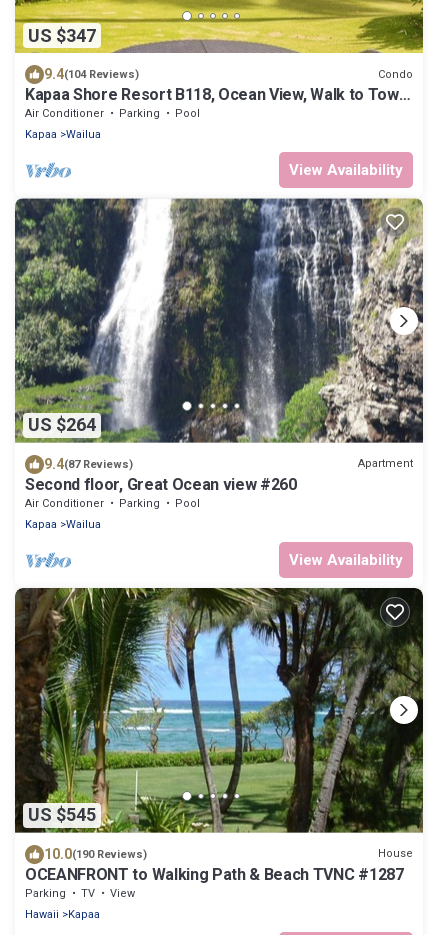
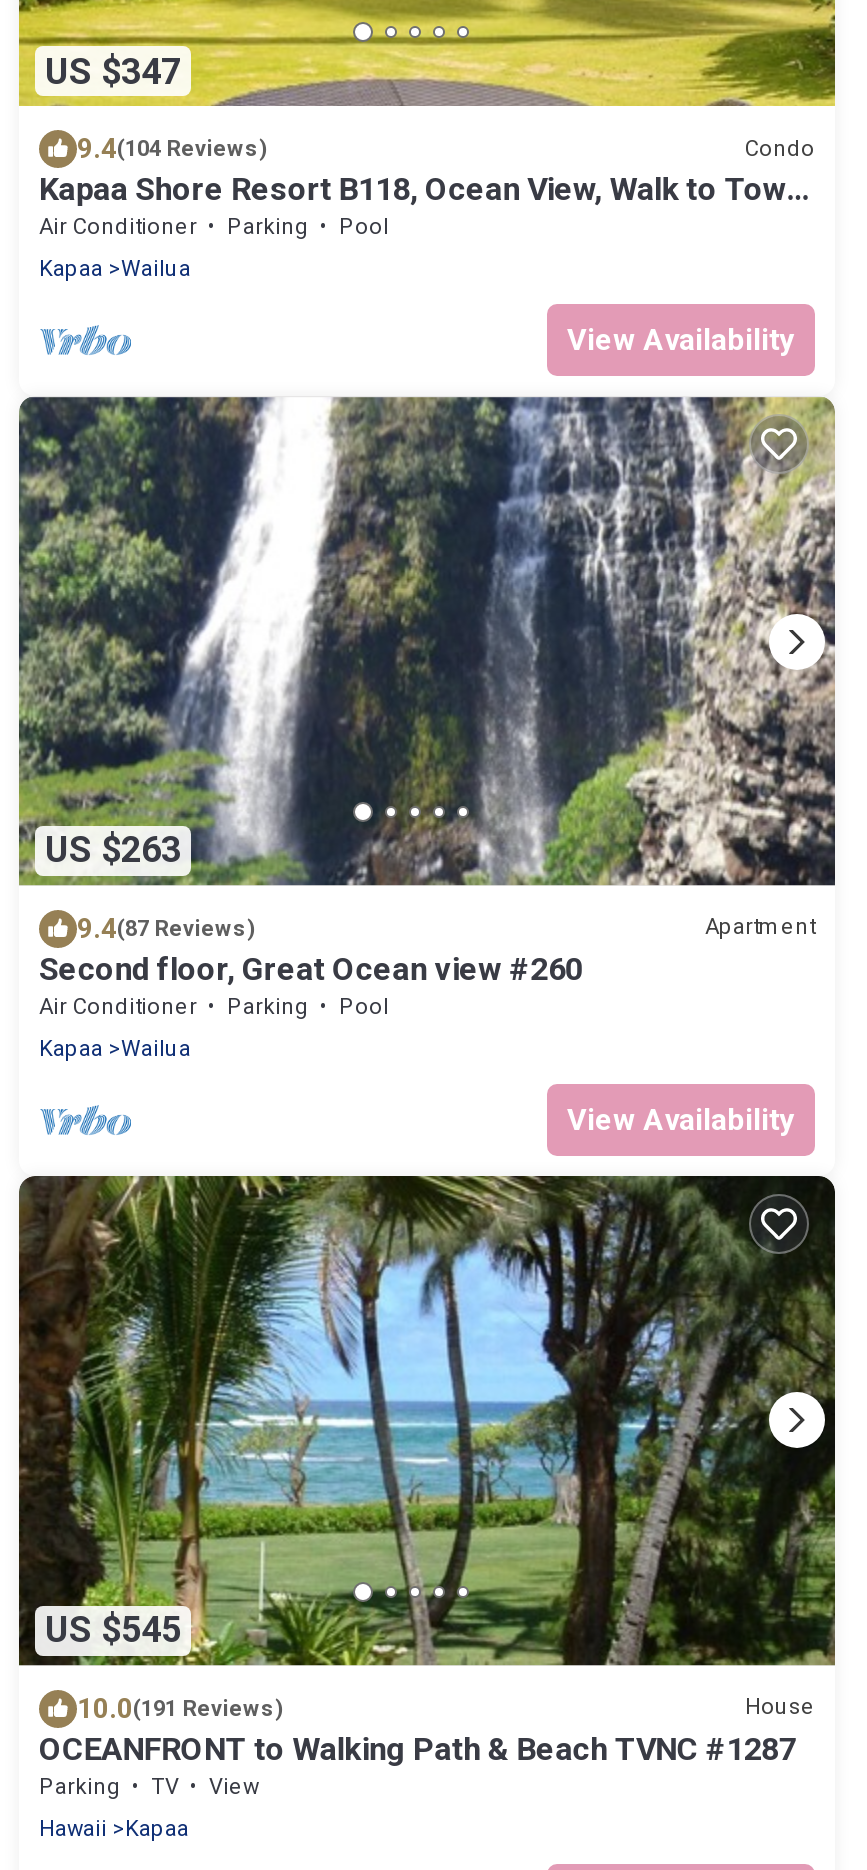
[28,414,96,435] US $264 -> [45,829,181,871] US $263
[44,846,147,862] 10.0(190 Reviews) -> [77,1692,283,1724] 10.0(191 Reviews)

